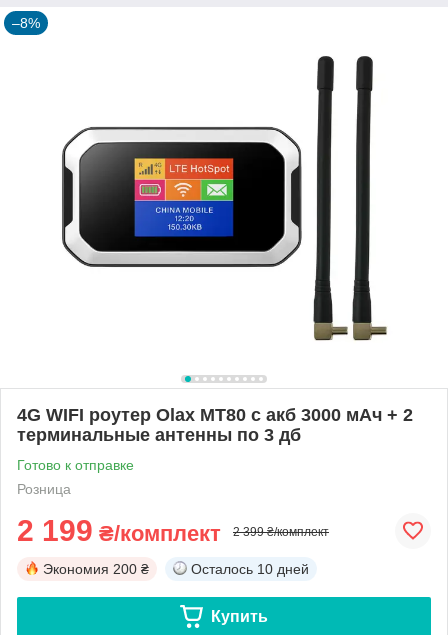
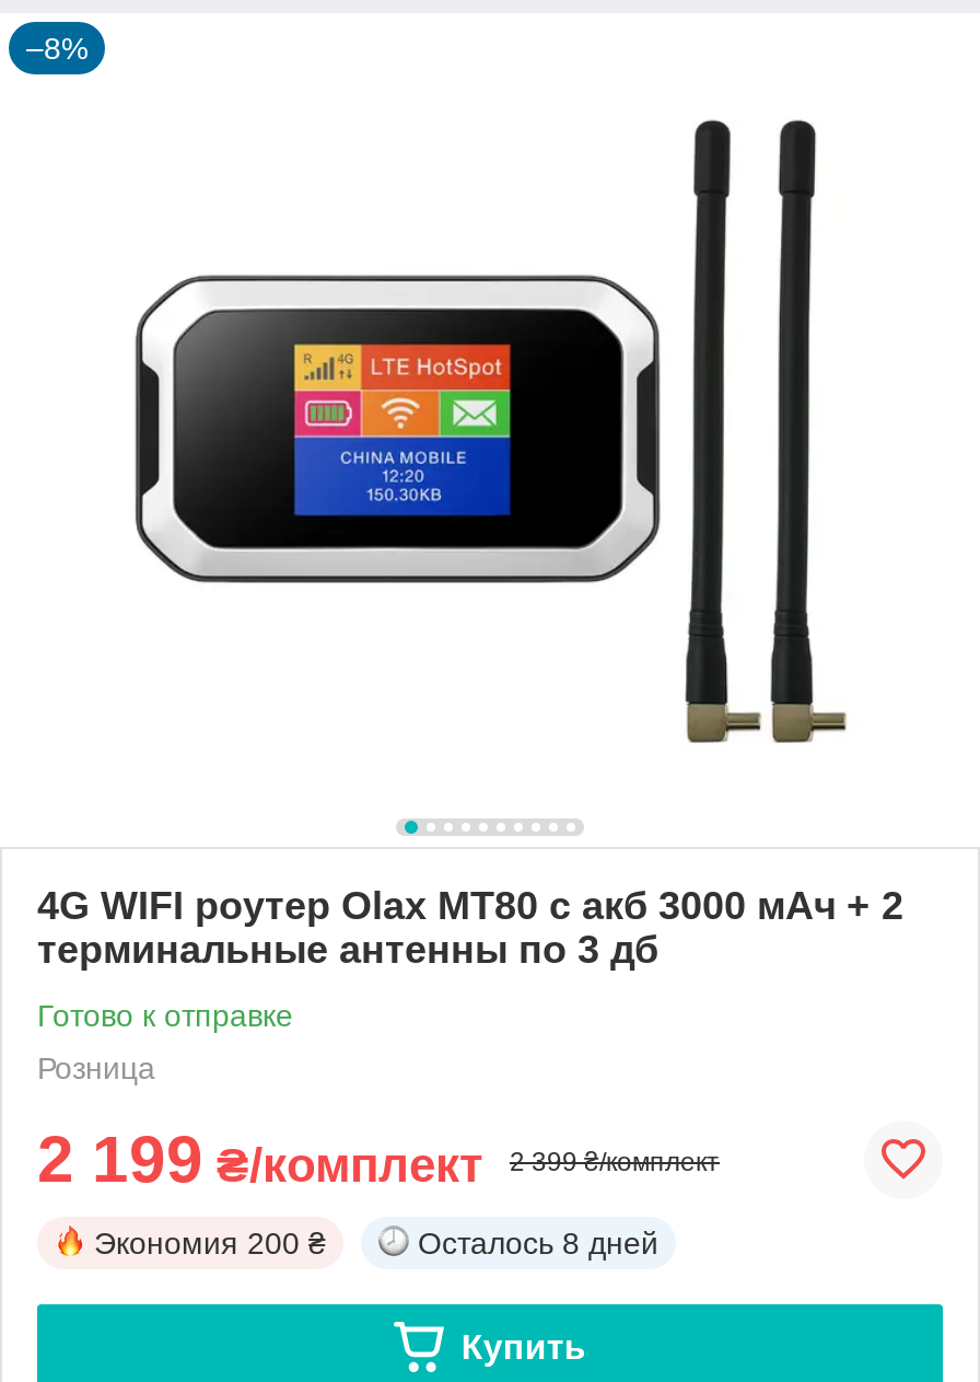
[191,561,309,577] Осталось 10 дней -> [418,1225,658,1260] Осталось 8 дней

